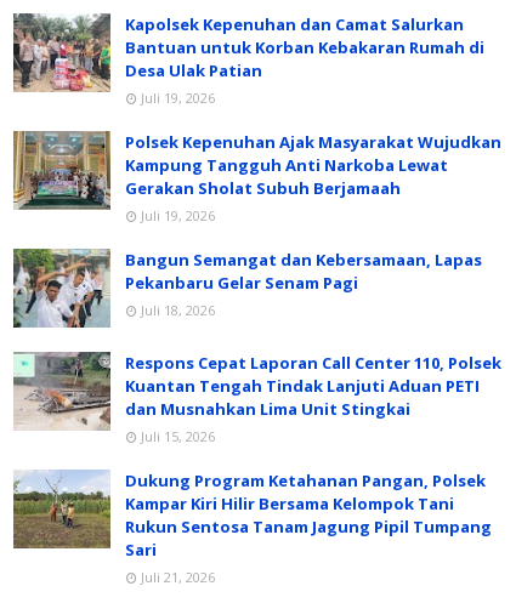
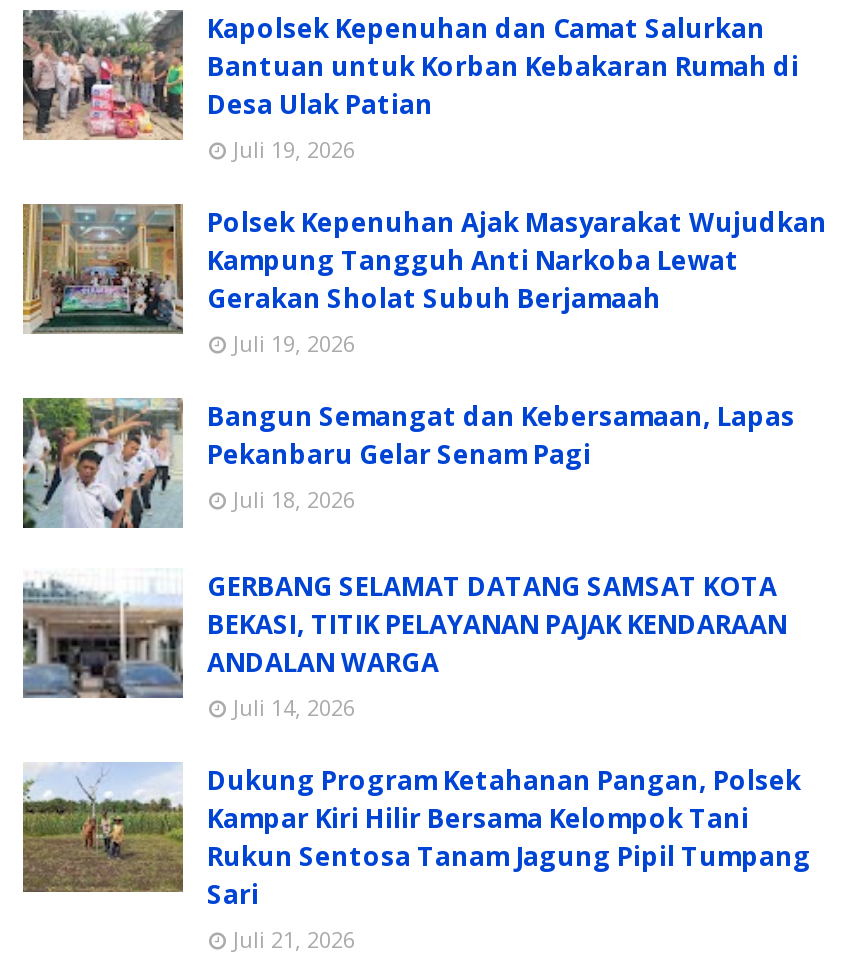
[13,351,501,445] [image] | Respons Cepat Laporan Call Center 110, Polsek | Kuantan Tengah Tindak Lanjuti Aduan PETI | dan Musnahkan Lima Unit Stingkai | Juli 15, 2026 -> [21,568,787,722] [image] | GERBANG SELAMAT DATANG SAMSAT KOTA | BEKASI, TITIK PELAYANAN PAJAK KENDARAAN | ANDALAN WARGA | Juli 14, 2026

